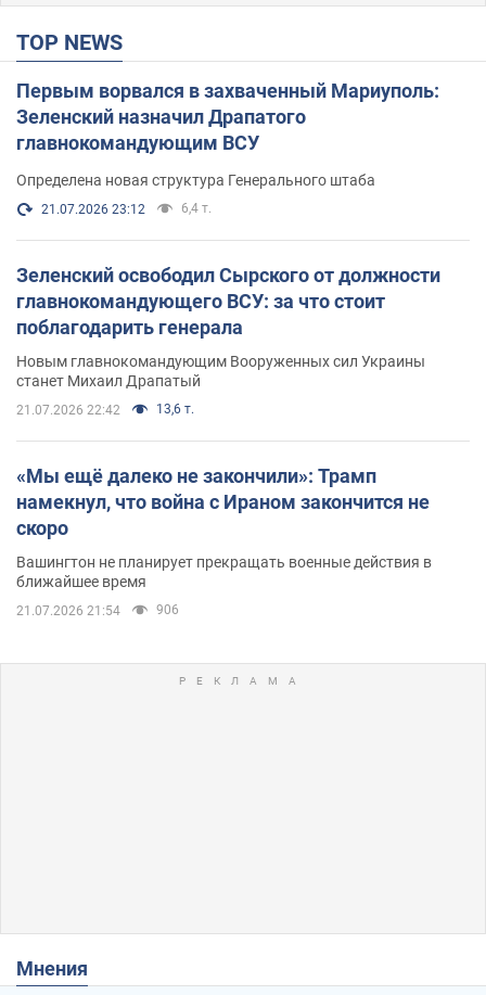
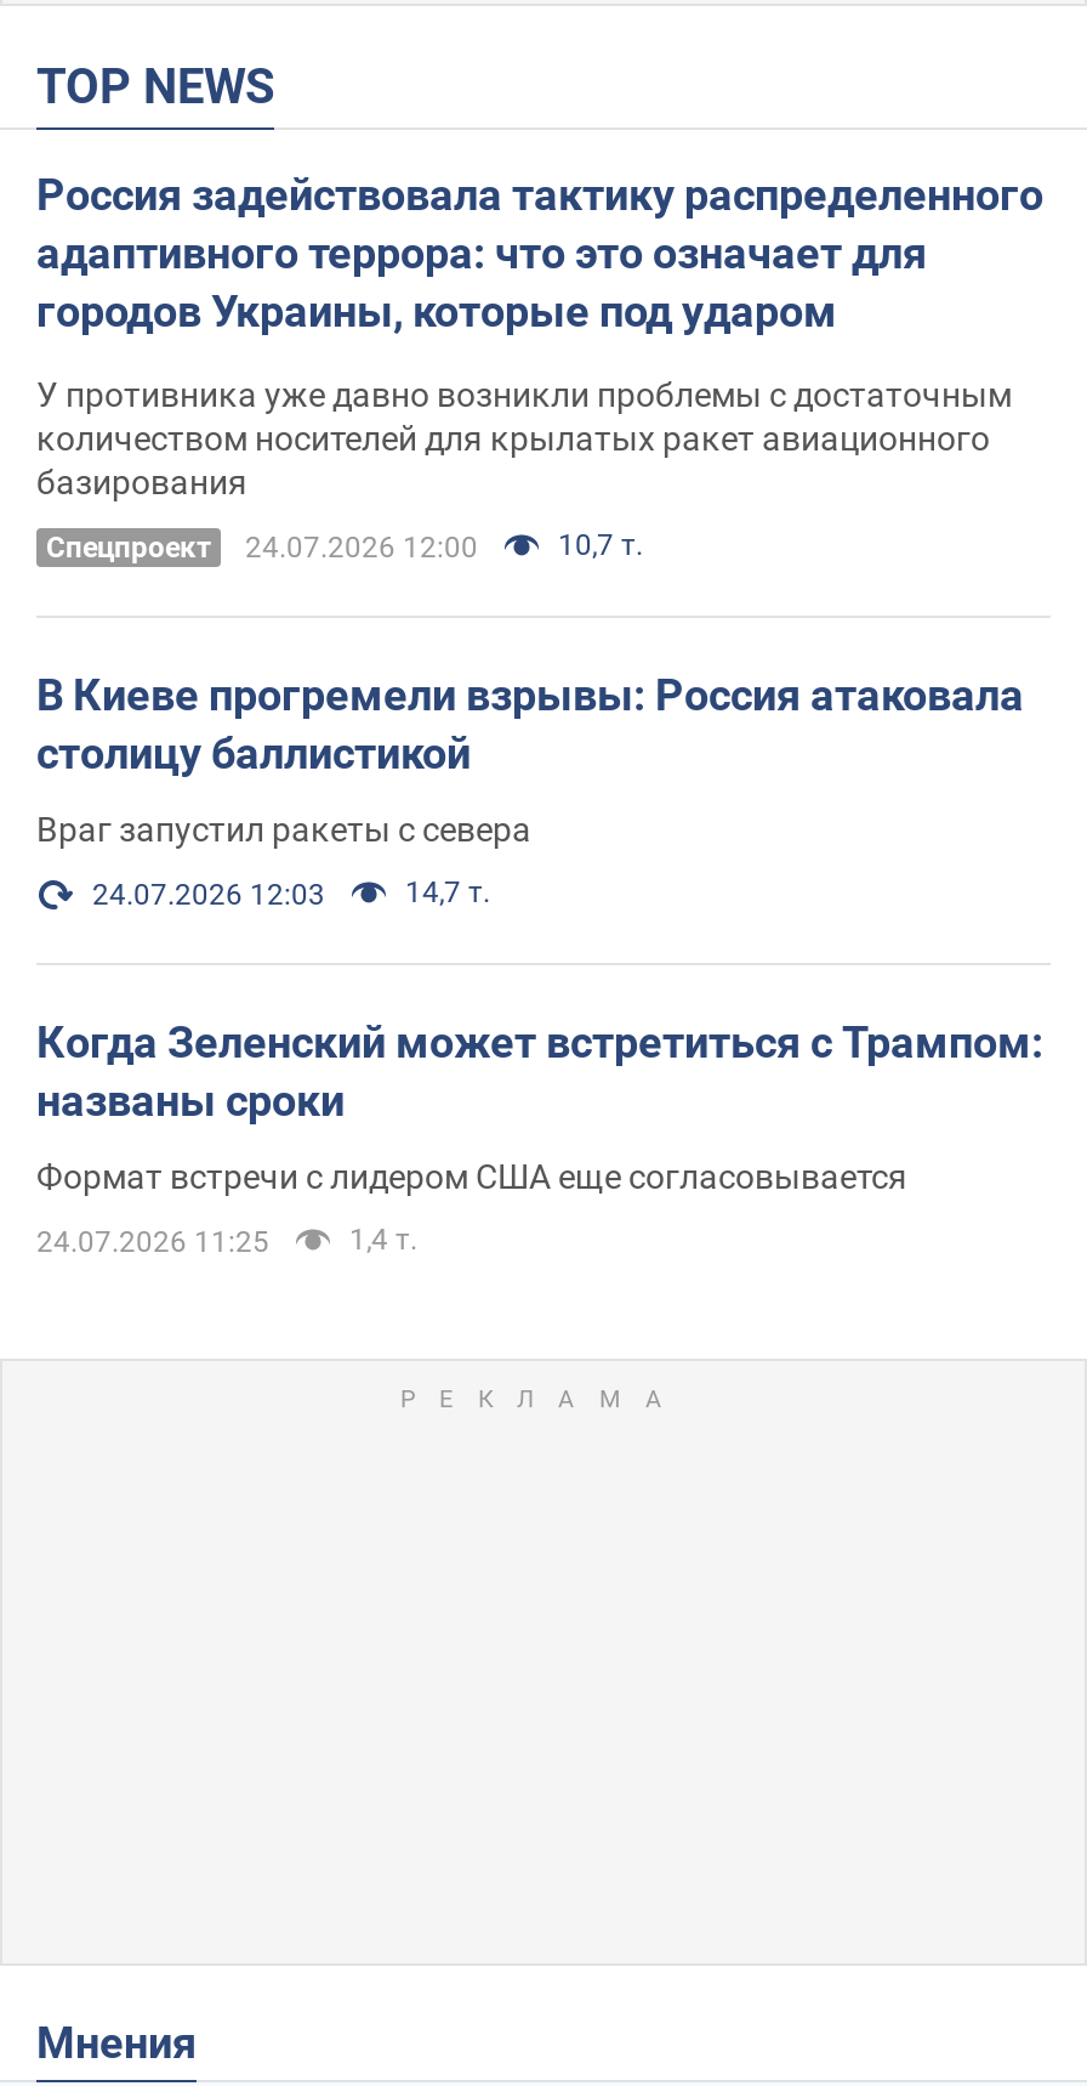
[16,79,439,154] Первым ворвался в захваченный Мариуполь: | Зеленский назначил Драпатого | главнокомандующим ВСУ -> [36,168,1043,336] Россия задействовала тактику распределенного | адаптивного террора: что это означает для | городов Украины, которые под ударом
[16,171,375,188] Определена новая структура Генерального штаба -> [36,374,1012,501] У противника уже давно возникли проблемы с достаточным | количеством носителей для крылатых ракет авиационного | базирования
[41,200,212,217] 21.07.2026 23:12 | 6,4 т. -> [46,527,643,564] Спецпроект | 24.07.2026 12:00 | 10,7 т.
[16,263,440,338] Зеленский освободил Сырского от должности | главнокомандующего ВСУ: за что стоит | поблагодарить генерала -> [36,668,1024,778] В Киеве прогремели взрывы: Россия атаковала | столицу баллистикой
[16,352,425,389] Новым главнокомандующим Вооруженных сил Украины | станет Михаил Драпатый -> [36,809,531,848] Враг запустил ракеты с севера
[16,401,194,417] 21.07.2026 22:42 | 13,6 т. -> [92,875,490,911] 24.07.2026 12:03 | 14,7 т.
[16,464,430,539] «Мы ещё далеко не закончили»: Трамп | намекнул, что война с Ираном закончится не | скоро -> [36,1016,1043,1125] Когда Зеленский может встретиться с Трампом: | названы сроки
[16,553,432,590] Вашингтон не планирует прекращать военные действия в | ближайшее время -> [36,1156,907,1195] Формат встречи с лидером США еще согласовывается
[16,602,179,618] 21.07.2026 21:54 | 906 -> [36,1222,417,1258] 24.07.2026 11:25 | 1,4 т.

